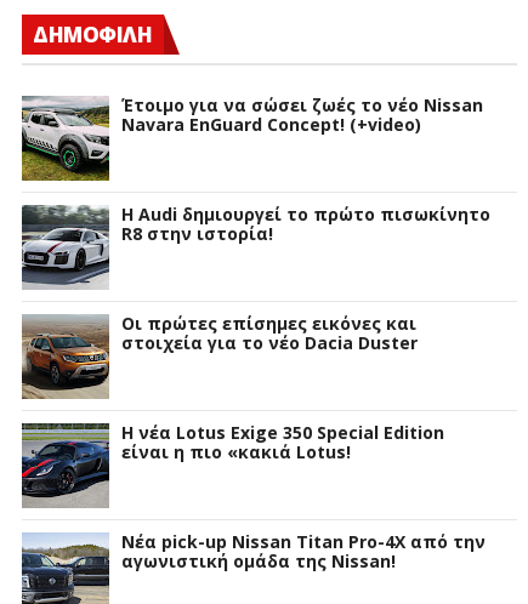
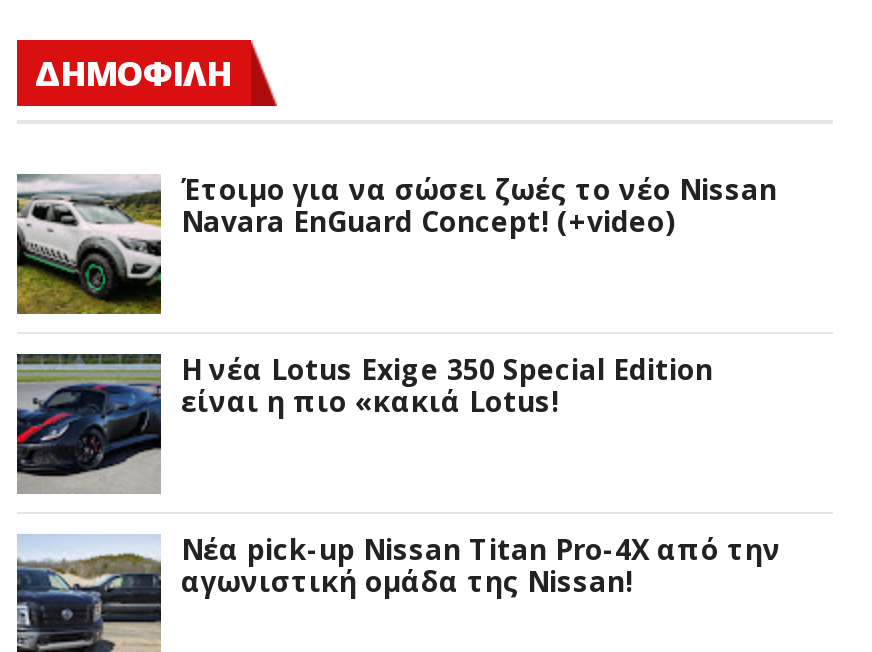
[21,202,490,287] [image] | Η Audi δημιουργεί το πρώτο πισωκίνητο | R8 στην ιστορία! -> none
[22,311,418,399] [image] | Οι πρώτες επίσημες εικόνες και | στοιχεία για το νέο Dacia Duster -> none

